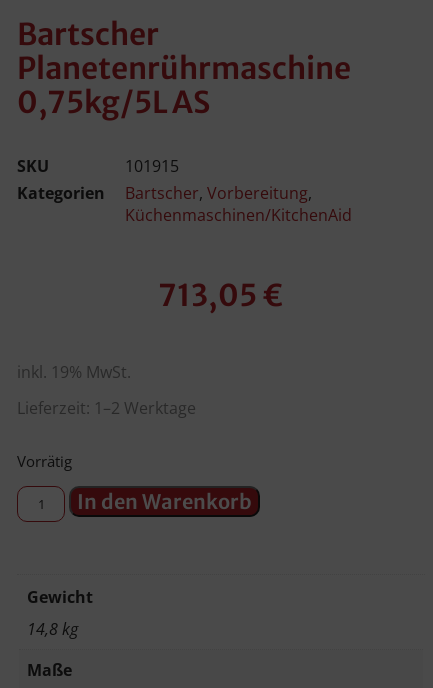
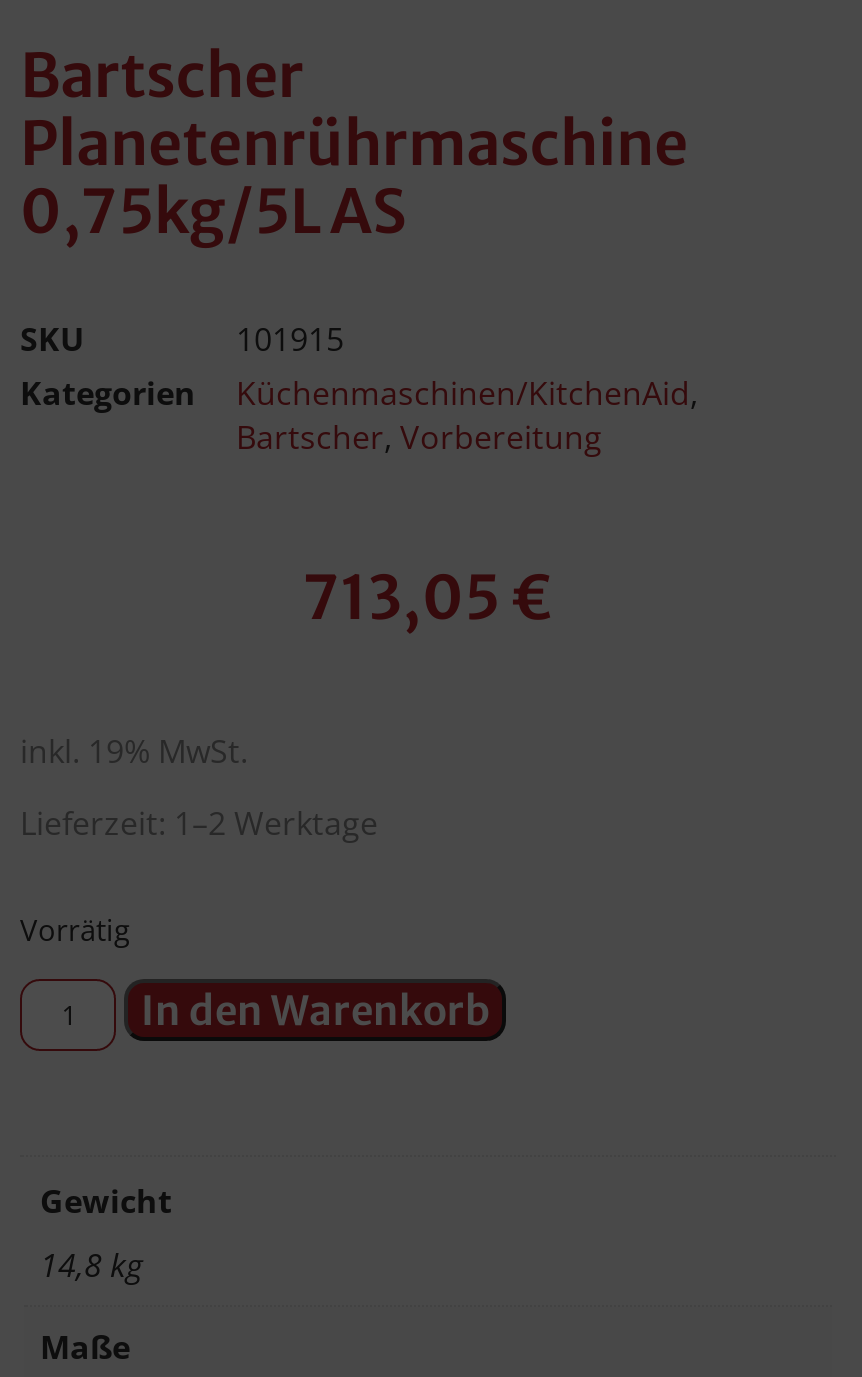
[125,182,352,226] Bartscher, Vorbereitung, | Küchenmaschinen/KitchenAid -> [236,372,698,460] Küchenmaschinen/KitchenAid, | Bartscher, Vorbereitung

